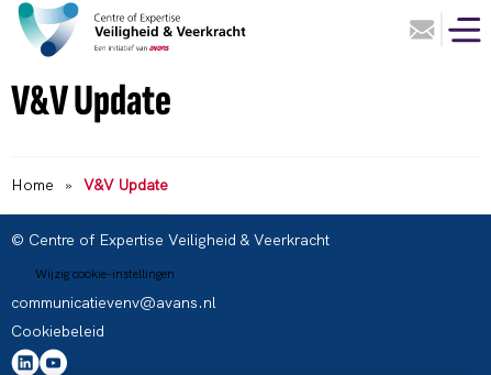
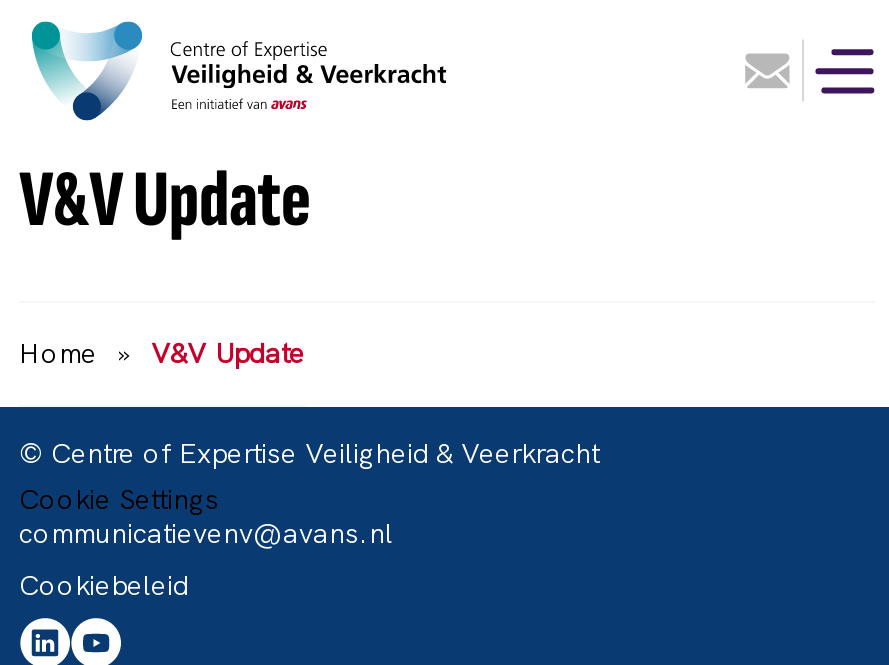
[36,266,175,282] Wijzig cookie-instellingen -> [19,481,219,517] Cookie Settings

